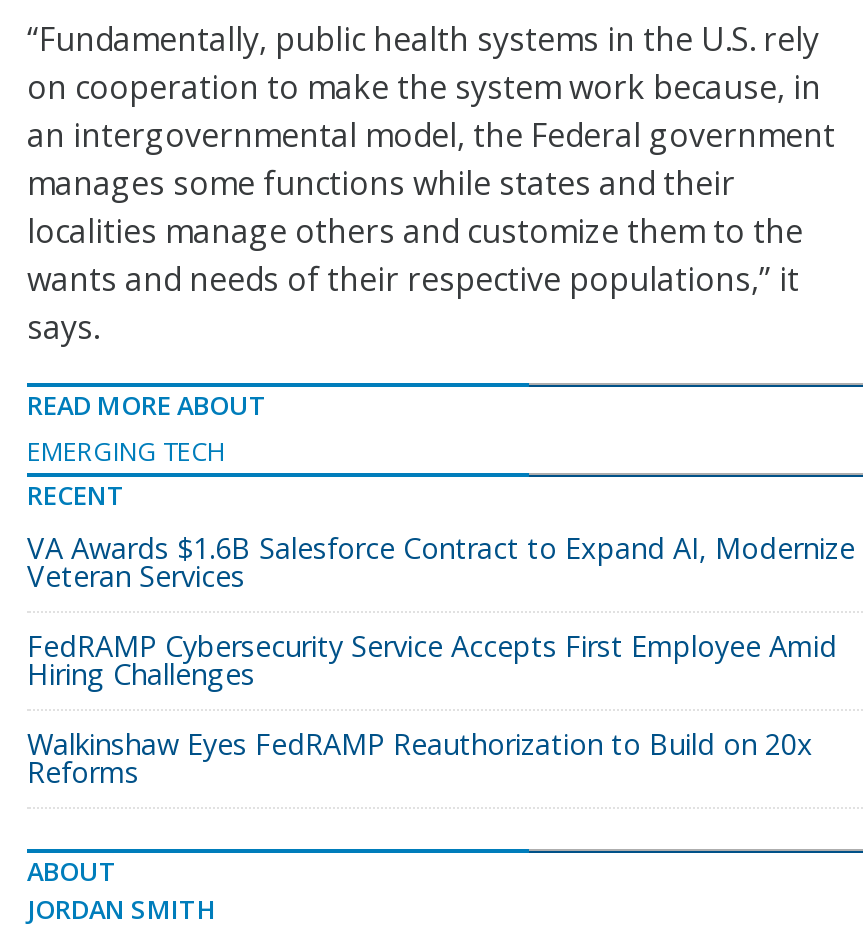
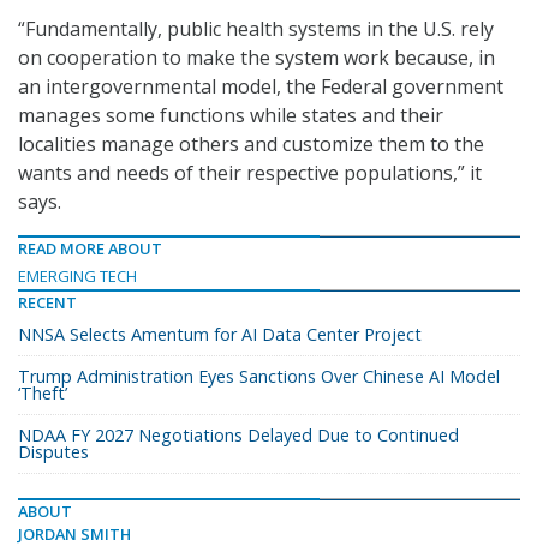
[27,528,855,594] VA Awards $1.6B Salesforce Contract to Expand AI, Modernize | Veteran Services -> [18,322,422,345] NNSA Selects Amentum for AI Data Center Project
[27,626,837,692] FedRAMP Cybersecurity Service Accepts First Employee Amid | Hiring Challenges -> [18,364,500,404] Trump Administration Eyes Sanctions Over Chinese AI Model | ‘Theft’
[27,724,813,790] Walkinshaw Eyes FedRAMP Reauthorization to Build on 20x | Reforms -> [18,423,459,463] NDAA FY 2027 Negotiations Delayed Due to Continued | Disputes

